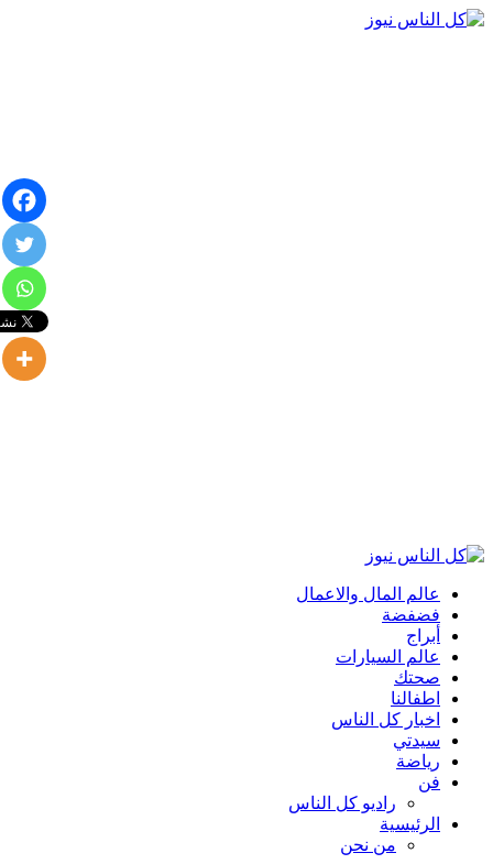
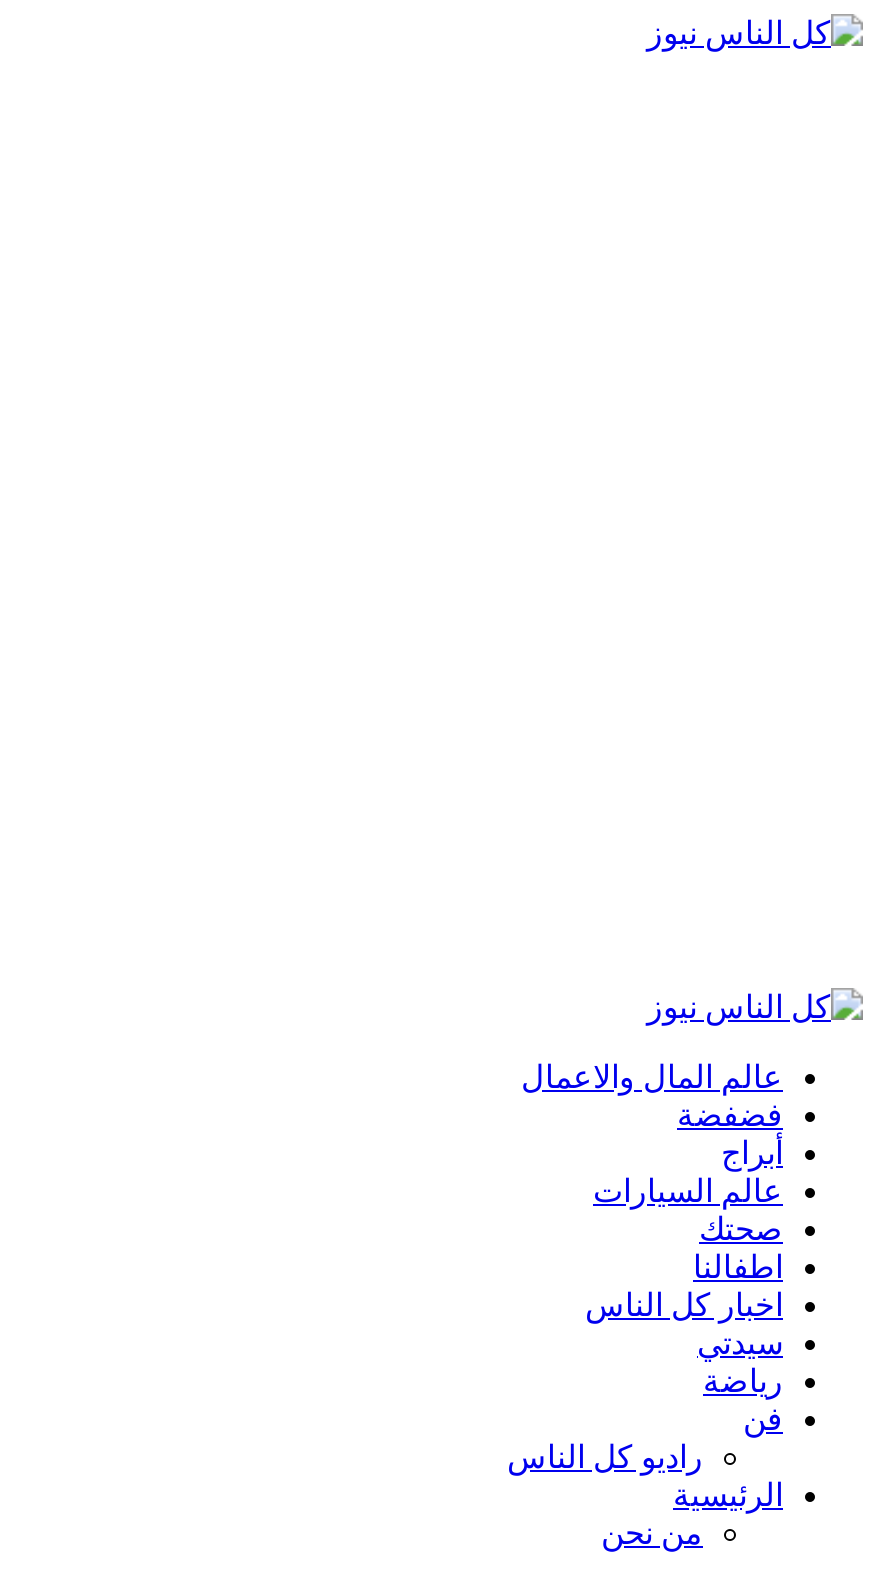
[3,177,50,382] [image] -> none

